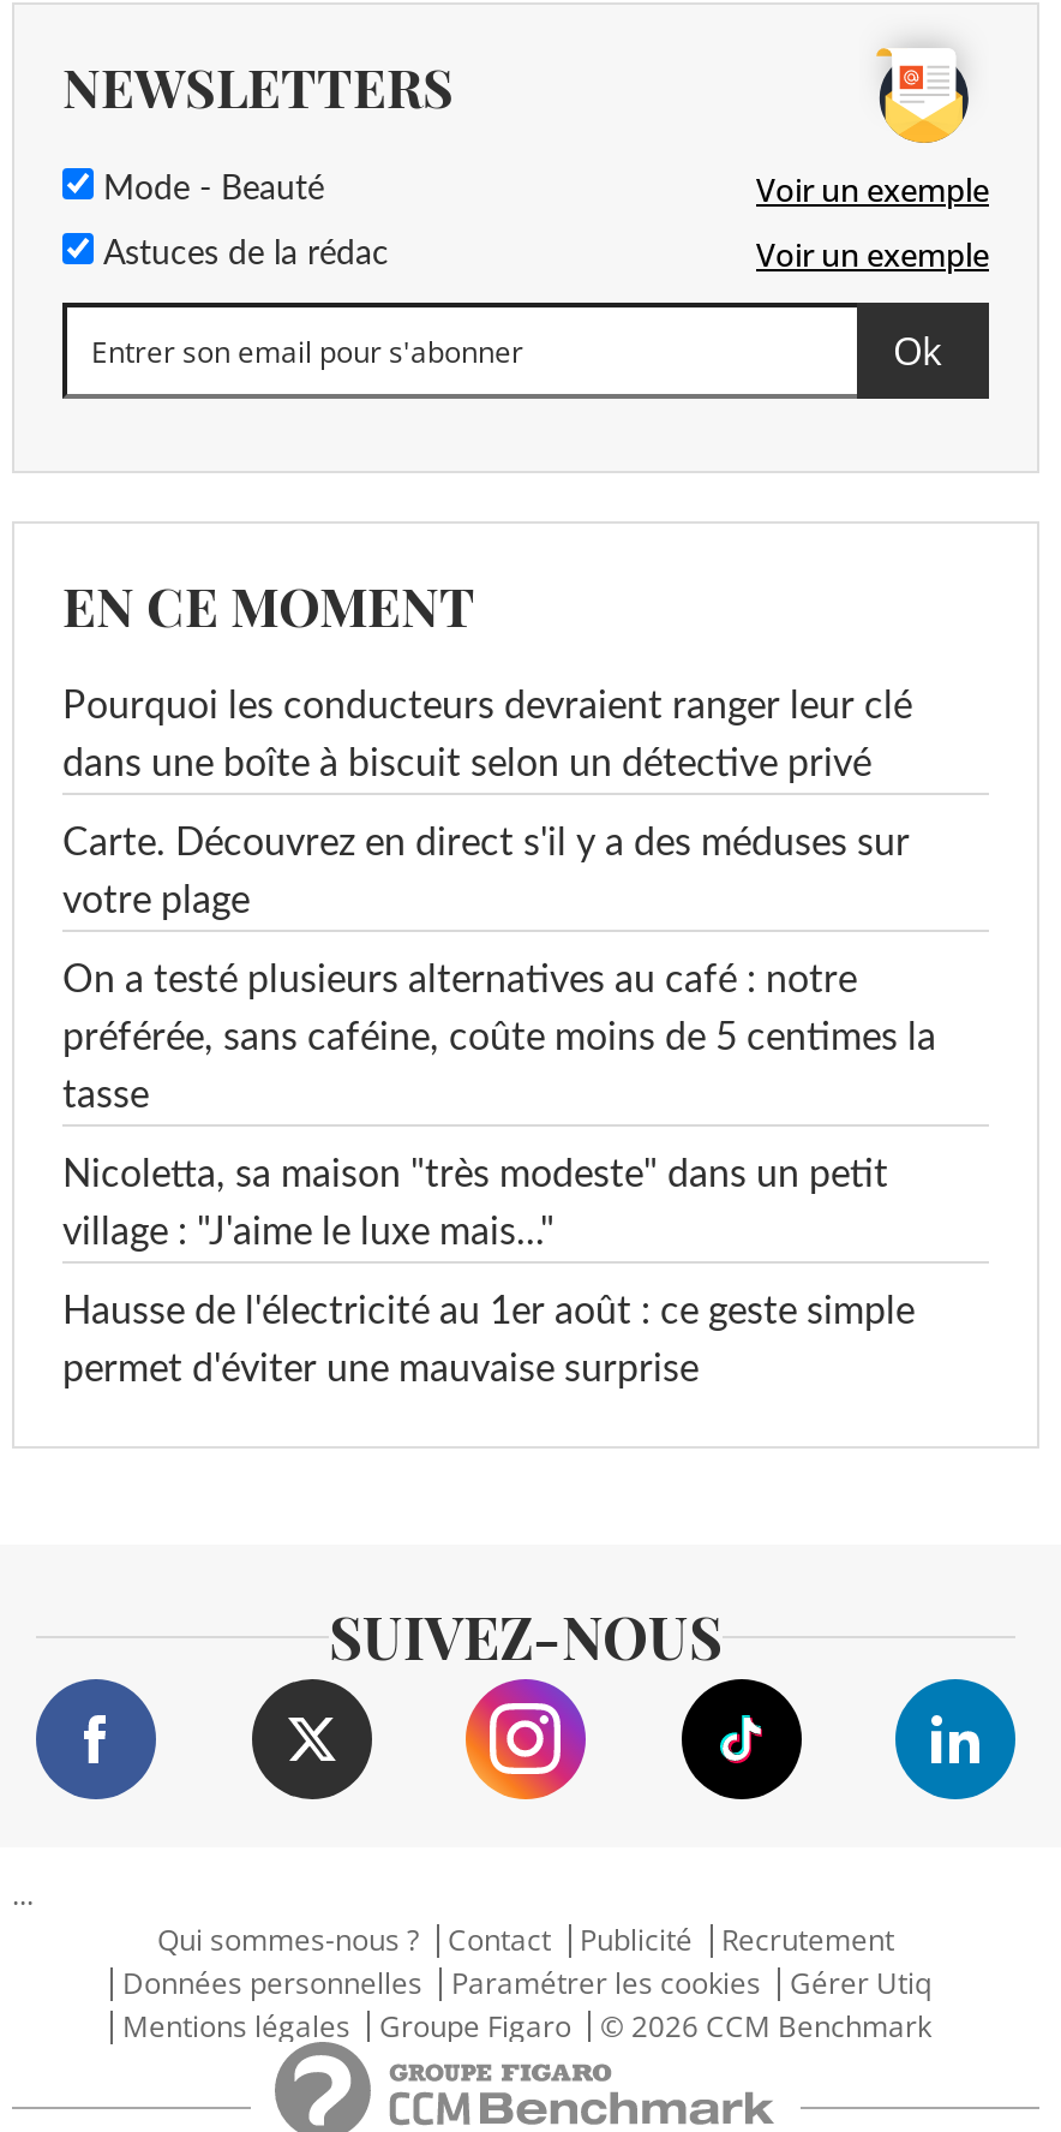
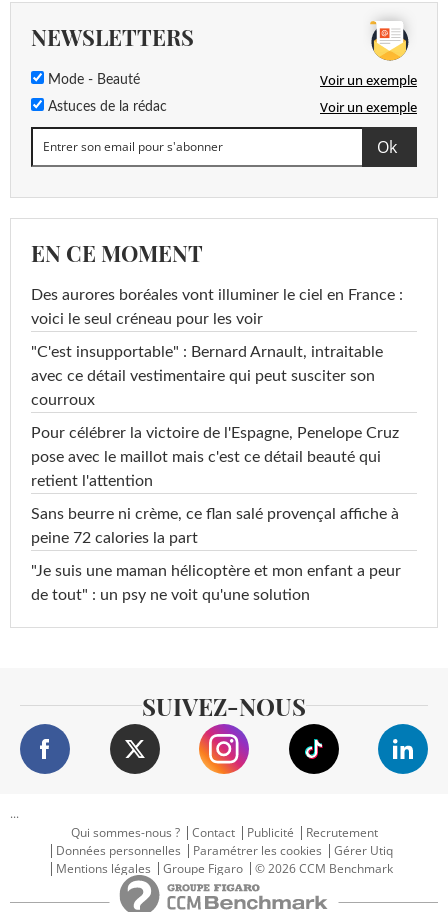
[62,687,936,1389] Pourquoi les conducteurs devraient ranger leur clé | dans une boîte à biscuit selon un détective privé | Carte. Découvrez en direct s'il y a des méduses sur | votre plage | On a testé plusieurs alternatives au café : notre | préférée, sans caféine, coûte moins de 5 centimes la | tasse | Nicoletta, sa maison "très modeste" dans un petit | village : "J'aime le luxe mais..." | Hausse de l'électricité au 1er août : ce geste simple | permet d'éviter une mauvaise surprise -> [31,287,403,603] Des aurores boréales vont illuminer le ciel en France : | voici le seul créneau pour les voir | "C'est insupportable" : Bernard Arnault, intraitable | avec ce détail vestimentaire qui peut susciter son | courroux | Pour célébrer la victoire de l'Espagne, Penelope Cruz | pose avec le maillot mais c'est ce détail beauté qui | retient l'attention | Sans beurre ni crème, ce flan salé provençal affiche à | peine 72 calories la part | "Je suis une maman hélicoptère et mon enfant a peur | de tout" : un psy ne voit qu'une solution

